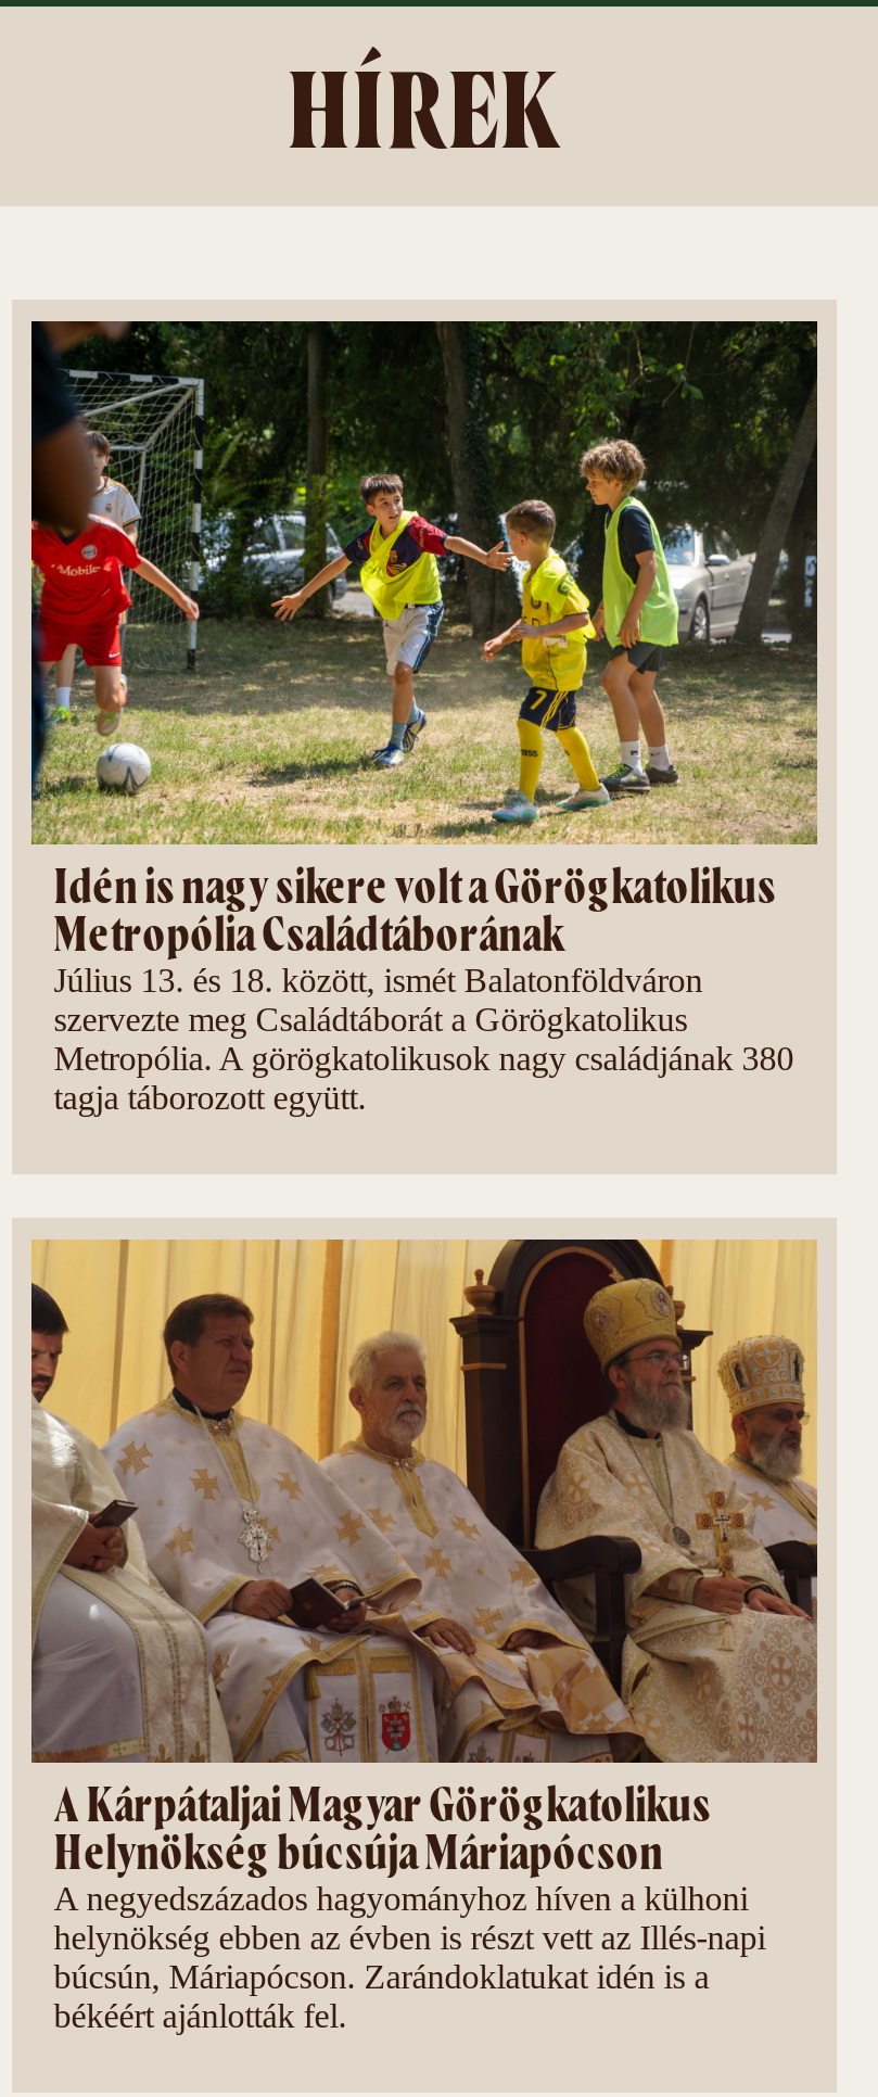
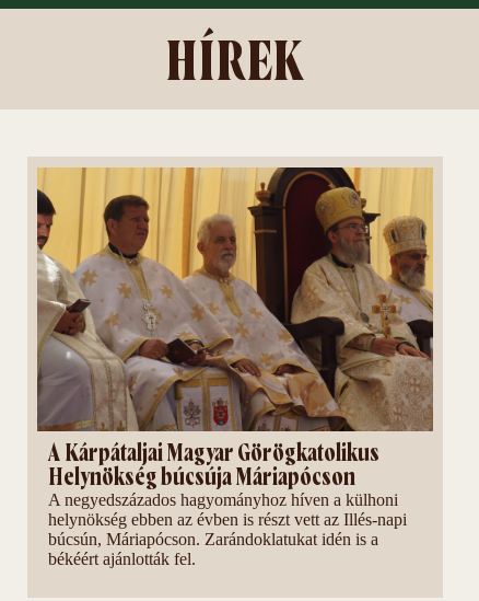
[29,319,819,1116] [image] | Idén is nagy sikere volt a Görögkatolikus | Metropólia Családtáborának | Július 13. és 18. között, ismét Balatonföldváron | szervezte meg Családtáborát a Görögkatolikus | Metropólia. A görögkatolikusok nagy családjának 380 | tagja táborozott együtt. -> none

